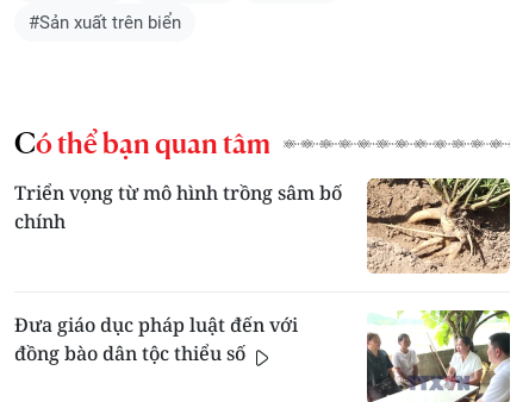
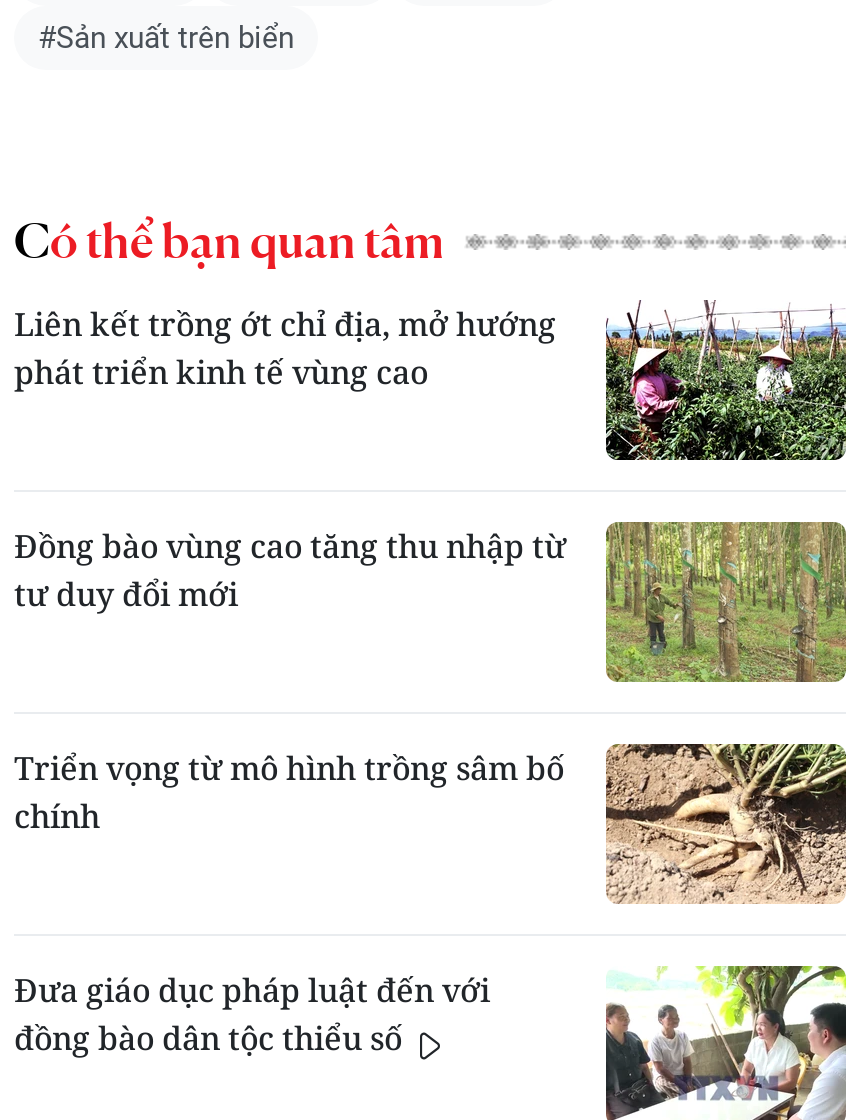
none -> [14,300,848,462] [image] | Liên kết trồng ớt chỉ địa, mở hướng | phát triển kinh tế vùng cao
none -> [14,520,848,692] [image] | Đồng bào vùng cao tăng thu nhập từ | tư duy đổi mới

